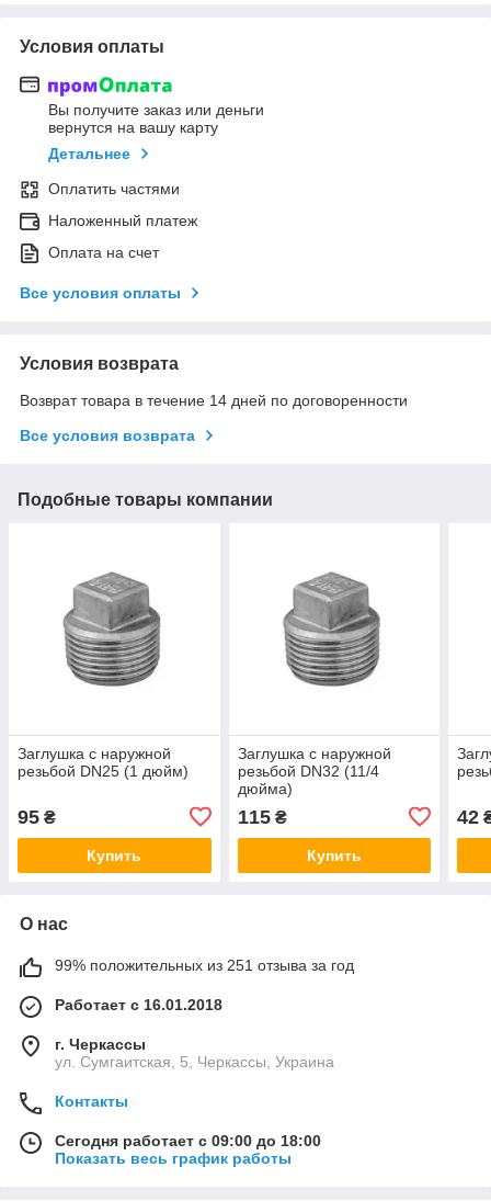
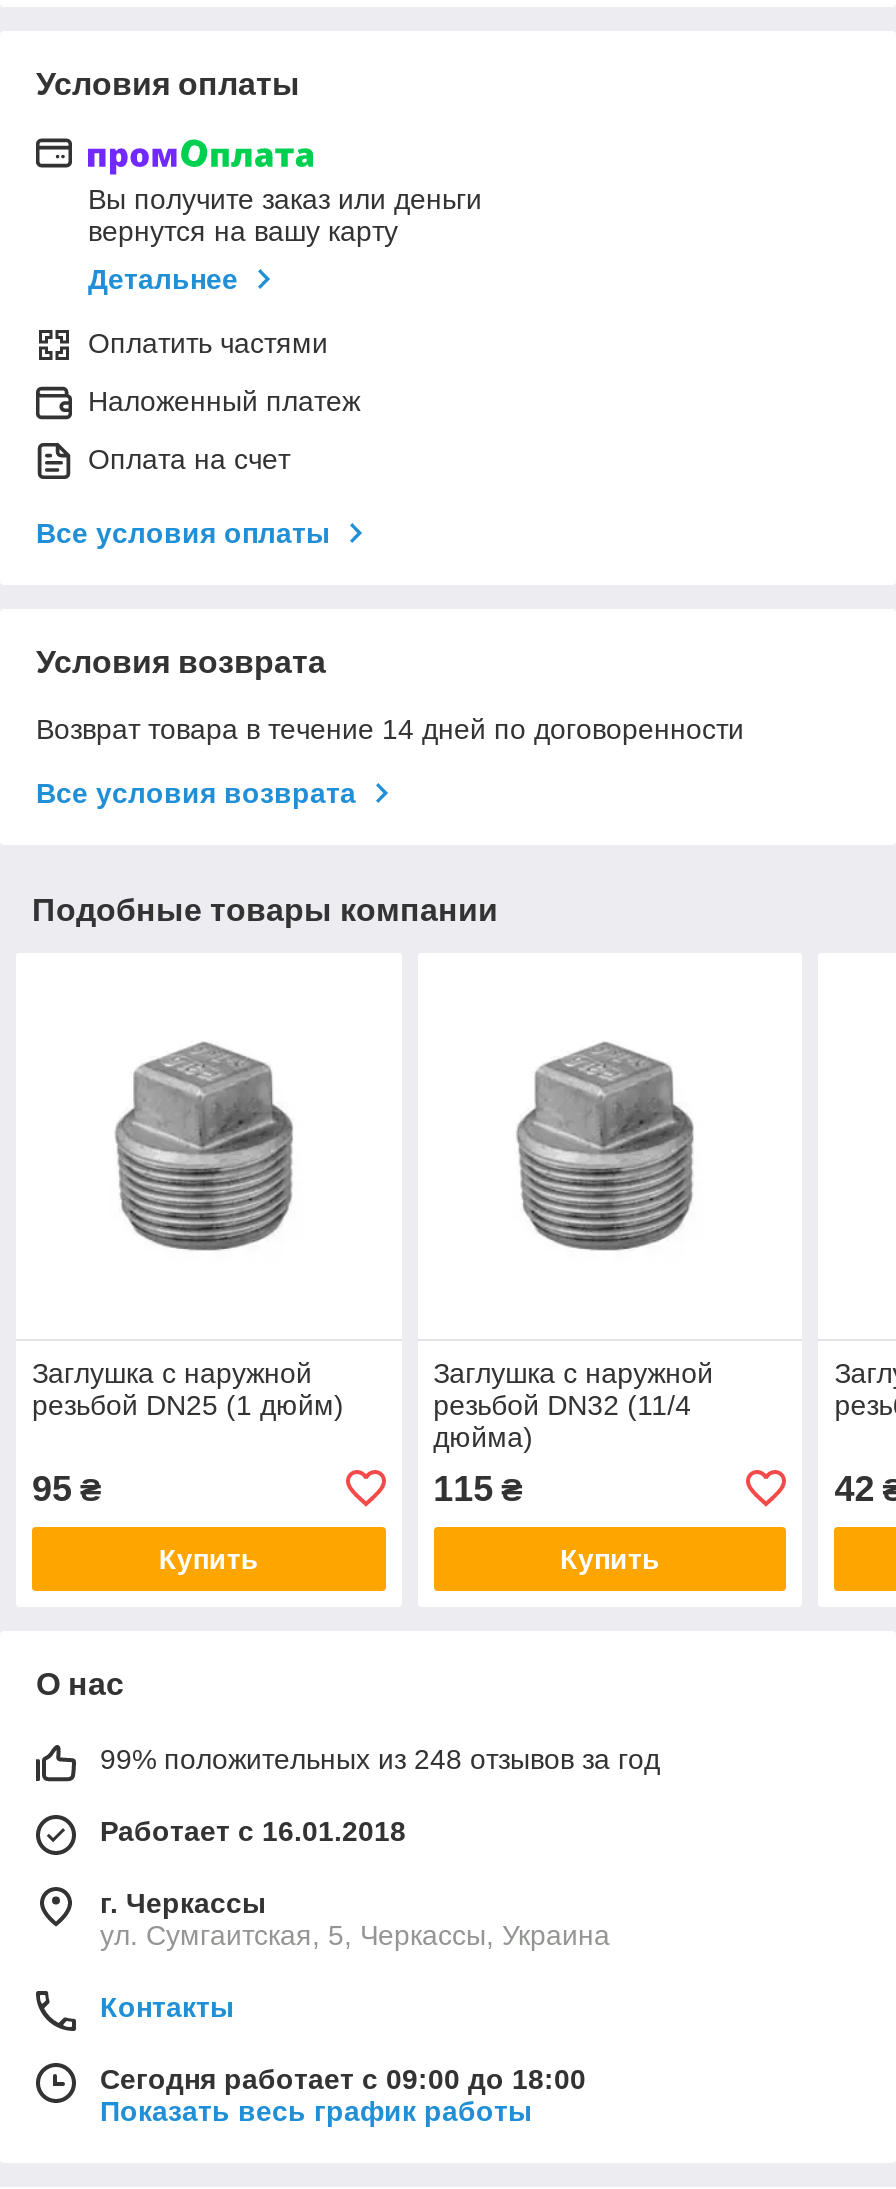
[55,956,354,974] 99% положительных из 251 отзыва за год -> [100,1743,660,1775] 99% положительных из 248 отзывов за год

